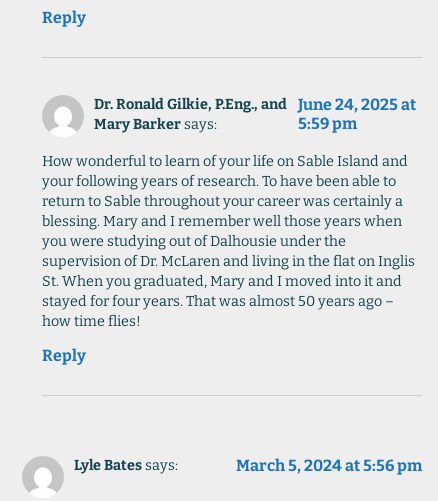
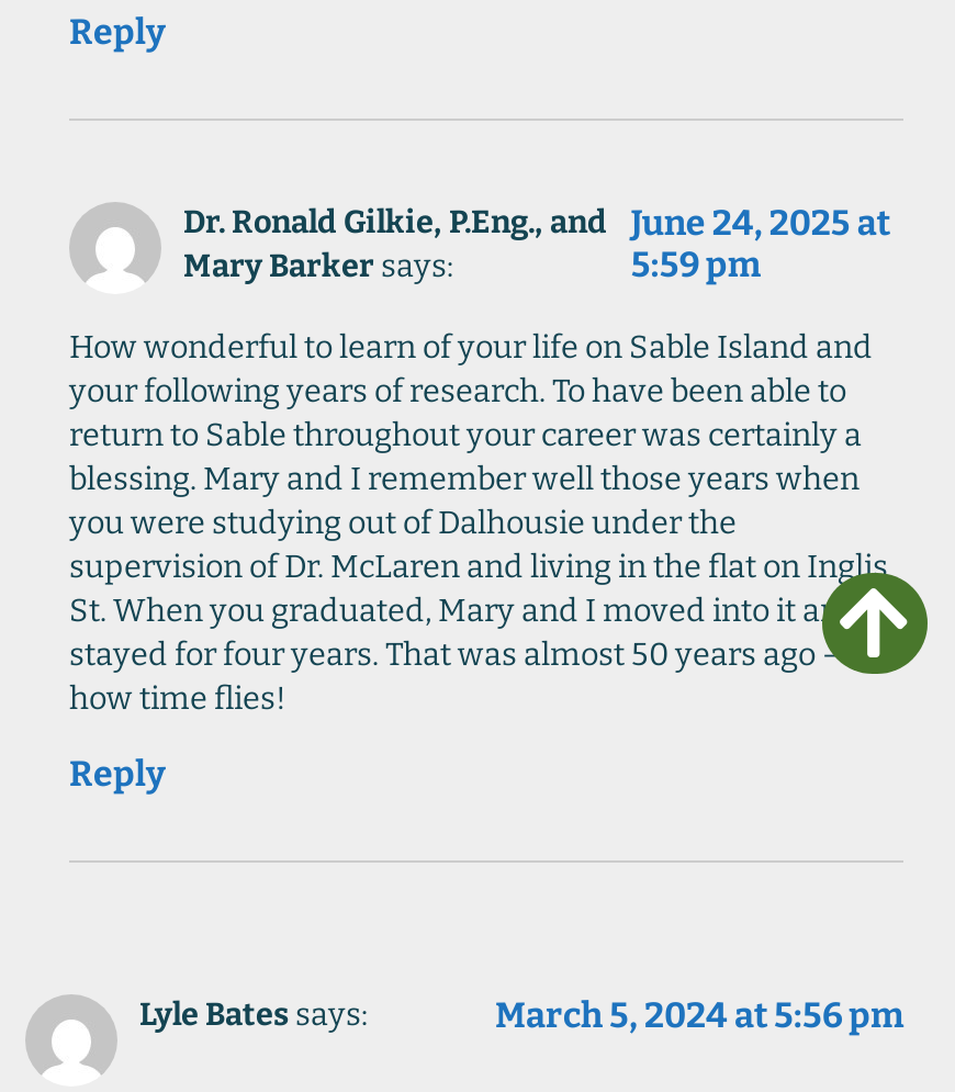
none -> [851,575,930,676] [image]

